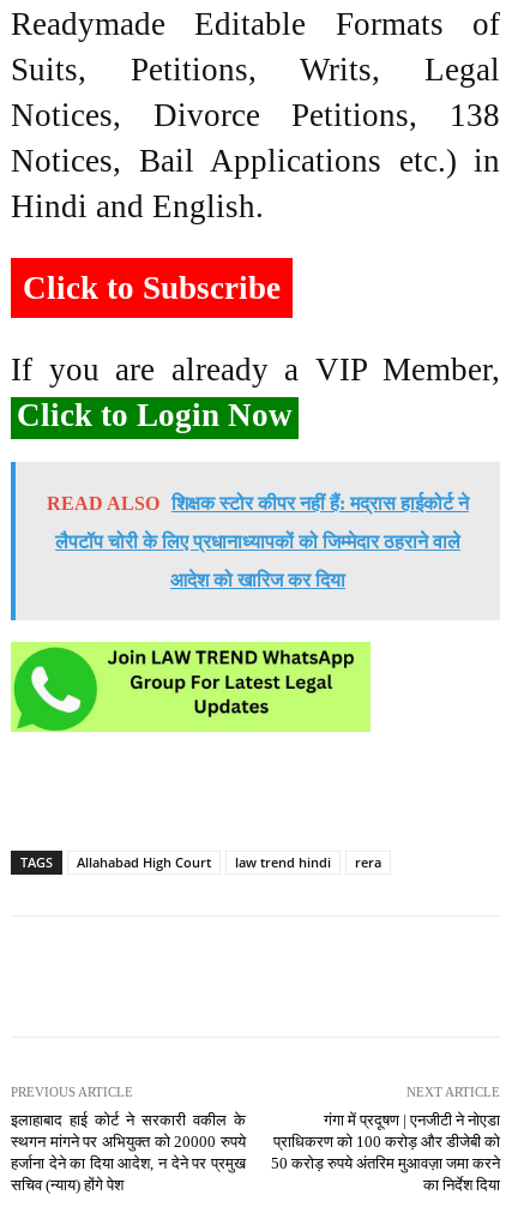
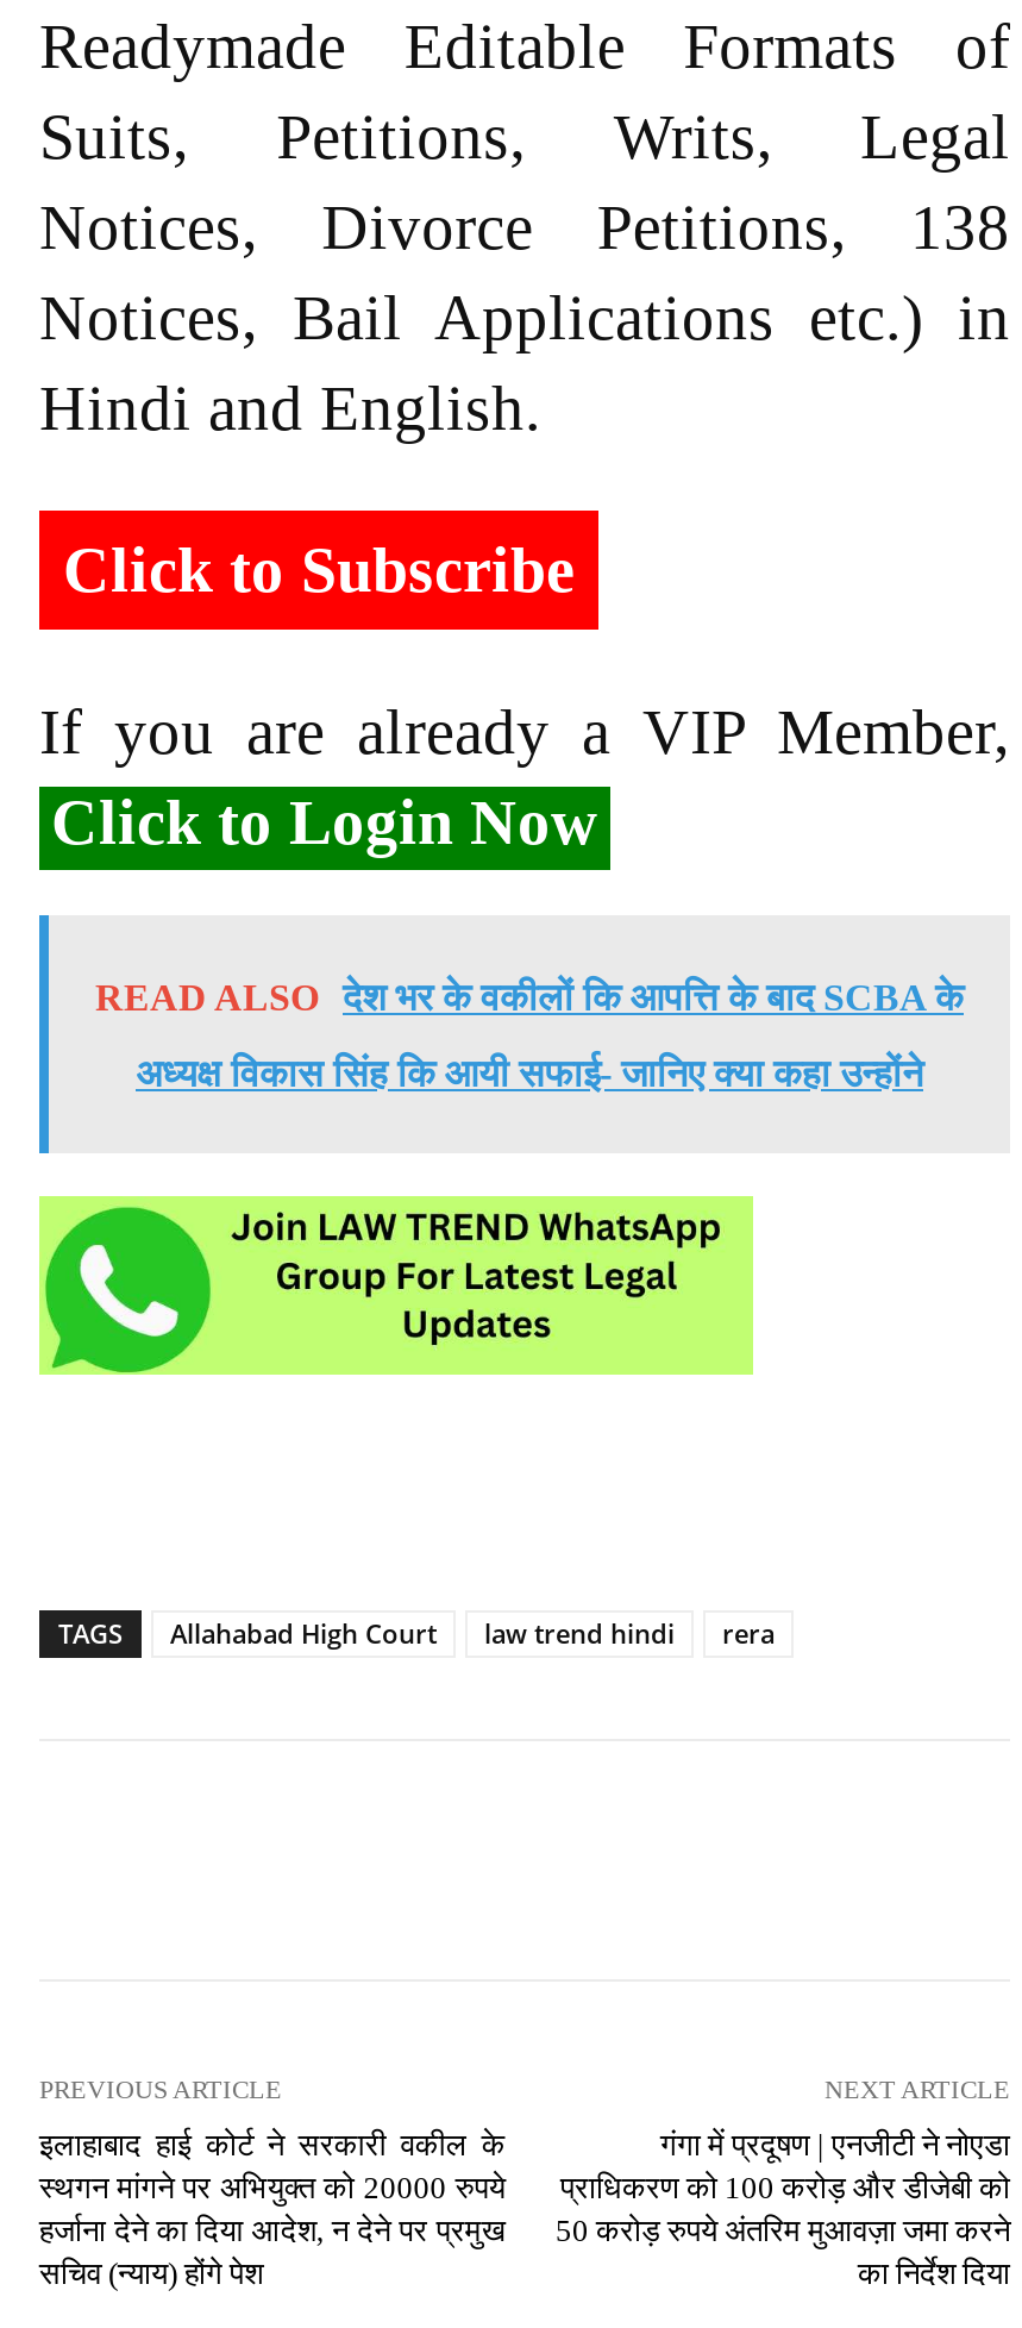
[47,493,469,590] READ ALSO शिक्षक स्टोर कीपर नहीं हैं: मद्रास हाईकोर्ट ने | लैपटॉप चोरी के लिए प्रधानाध्यापकों को जिम्मेदार ठहराने वाले | आदेश को खारिज कर दिया -> [95,978,964,1094] READ ALSO देश भर के वकीलों कि आपत्ति के बाद SCBA के | अध्यक्ष विकास सिंह कि आयी सफाई- जानिए क्या कहा उन्होंने

